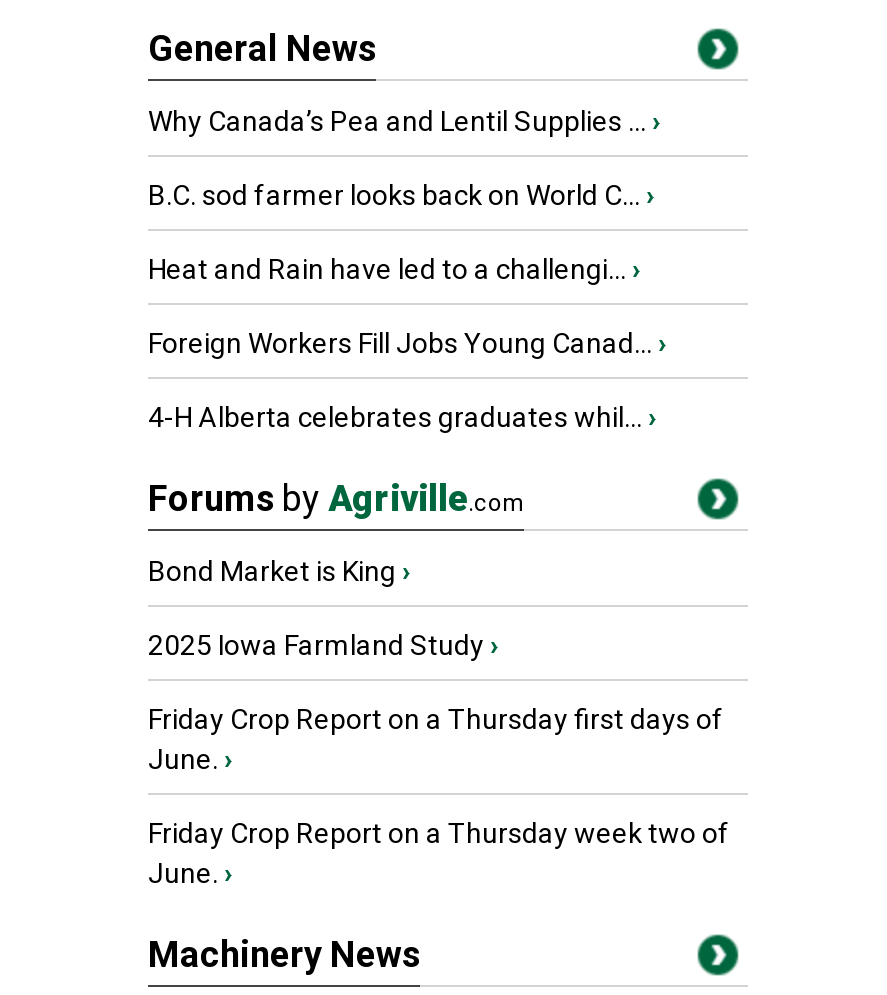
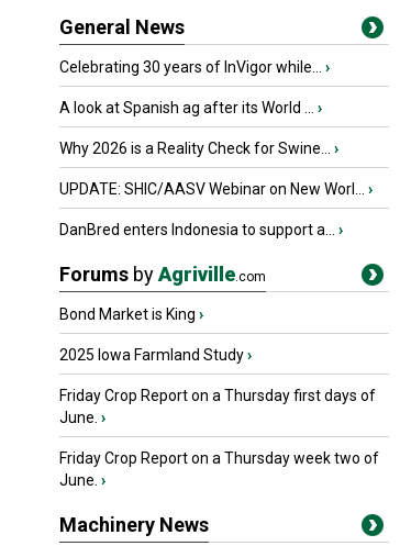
[148,105,660,137] Why Canada’s Pea and Lentil Supplies ... › -> [59,58,330,76] Celebrating 30 years of InVigor while... ›
[148,179,654,211] B.C. sod farmer looks back on World C... › -> [59,99,322,116] A look at Spanish ag after its World ... ›
[148,253,640,285] Heat and Rain have led to a challengi... › -> [59,140,338,157] Why 2026 is a Reality Check for Swine... ›
[148,327,666,359] Foreign Workers Fill Jobs Young Canad... › -> [59,180,373,198] UPDATE: SHIC/AASV Webinar on New Worl... ›
[148,401,656,433] 4-H Alberta celebrates graduates whil... › -> [59,221,343,238] DanBred enters Indonesia to support a... ›

